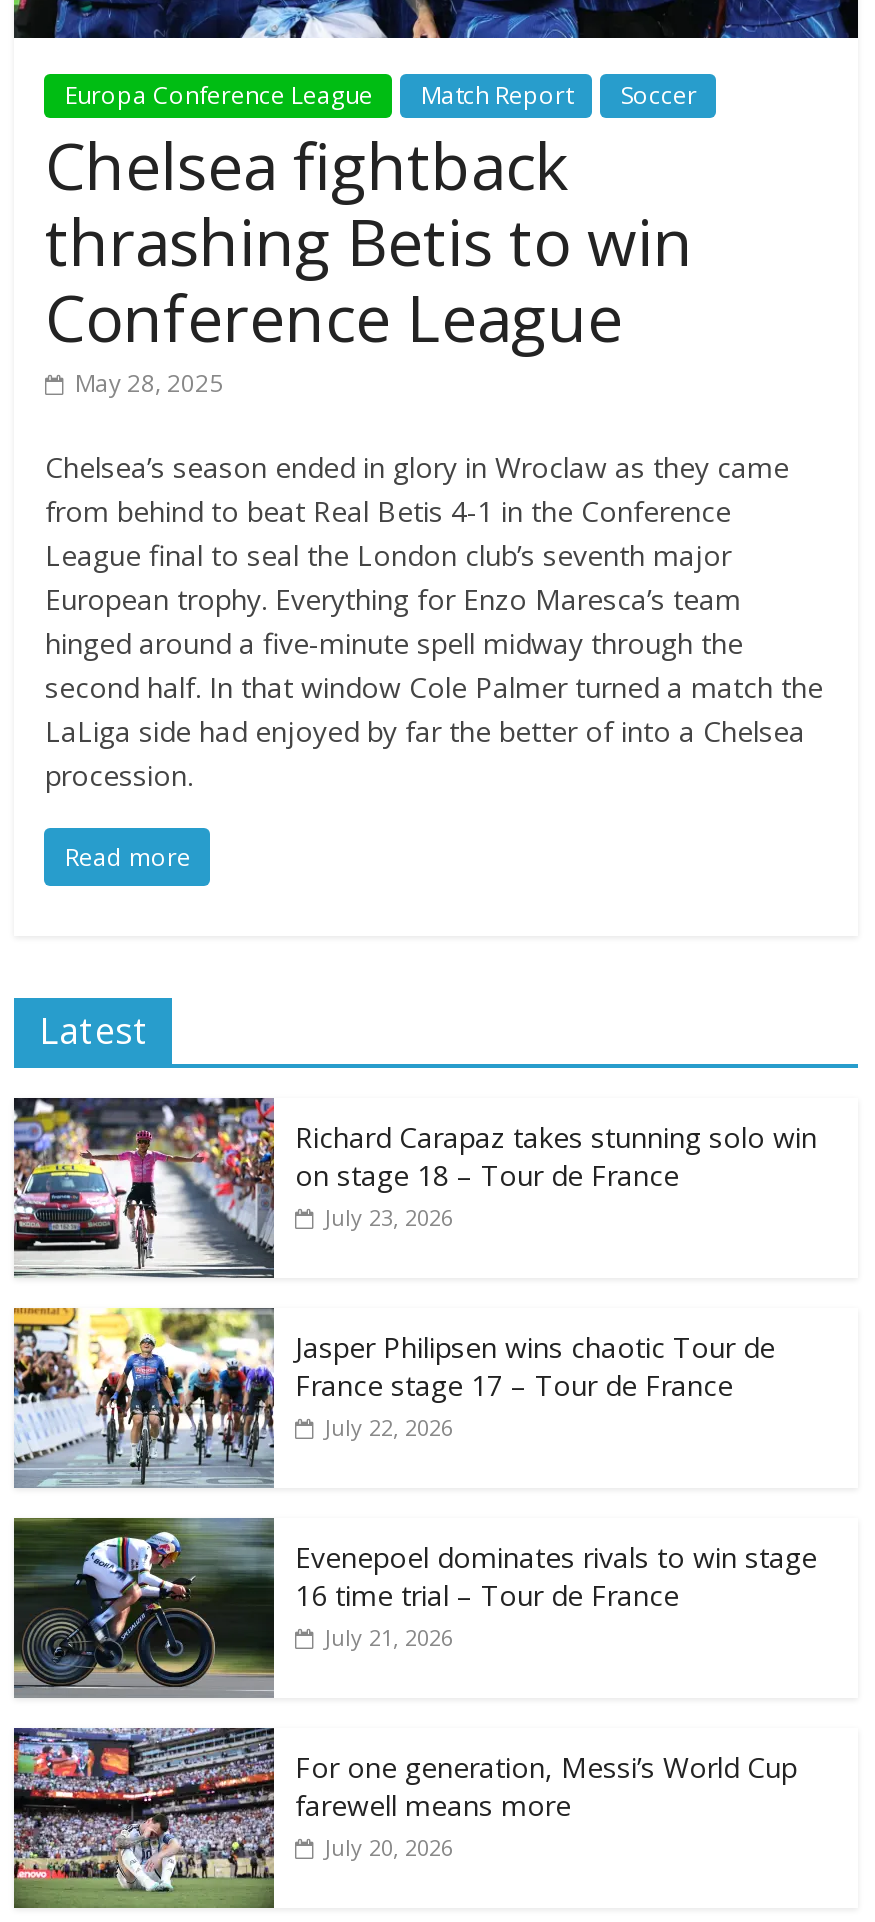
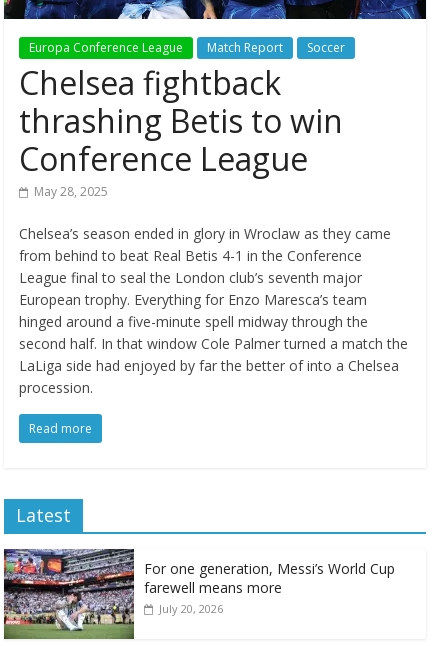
[12,1096,817,1278] [image] | Richard Carapaz takes stunning solo win | on stage 18 – Tour de France | July 23, 2026 -> none
[12,1306,775,1490] [image] | Jasper Philipsen wins chaotic Tour de | France stage 17 – Tour de France | July 22, 2026 -> none
[12,1516,817,1698] [image] | Evenepoel dominates rivals to win stage | 16 time trial – Tour de France | July 21, 2026 -> none

